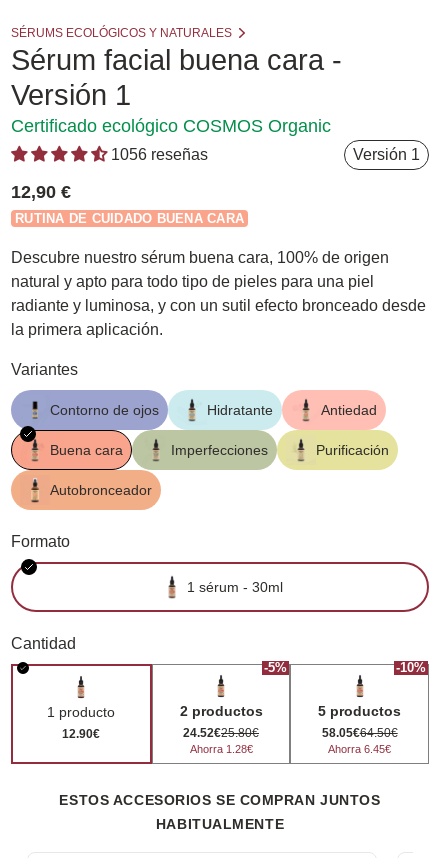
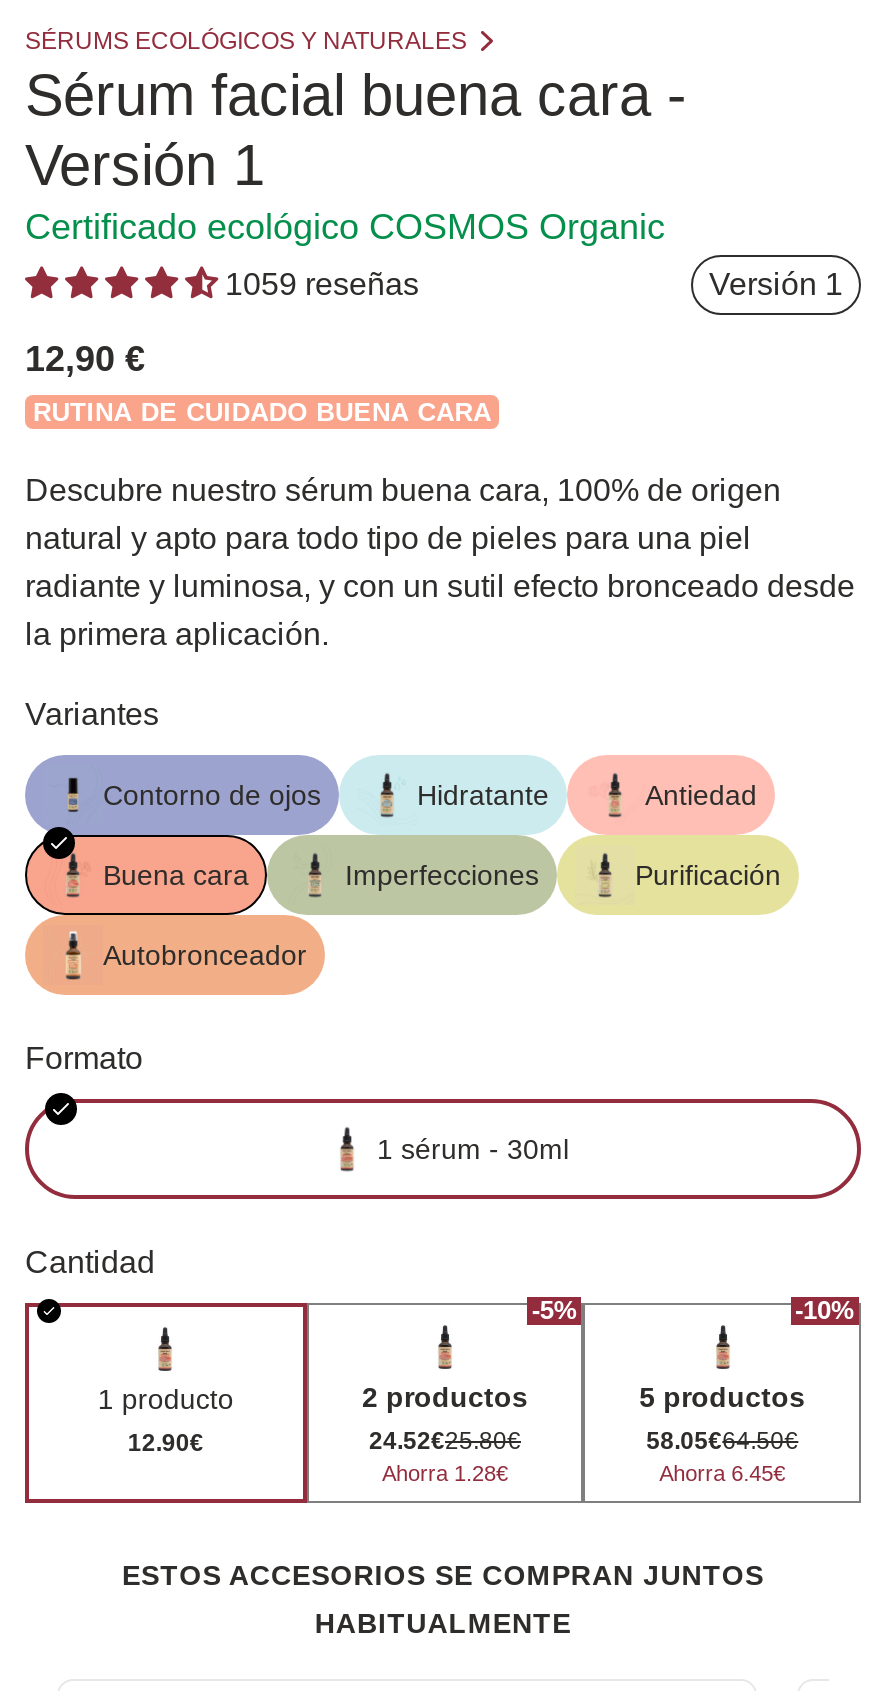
[111,146,208,163] 1056 reseñas -> [225,267,419,301] 1059 reseñas

